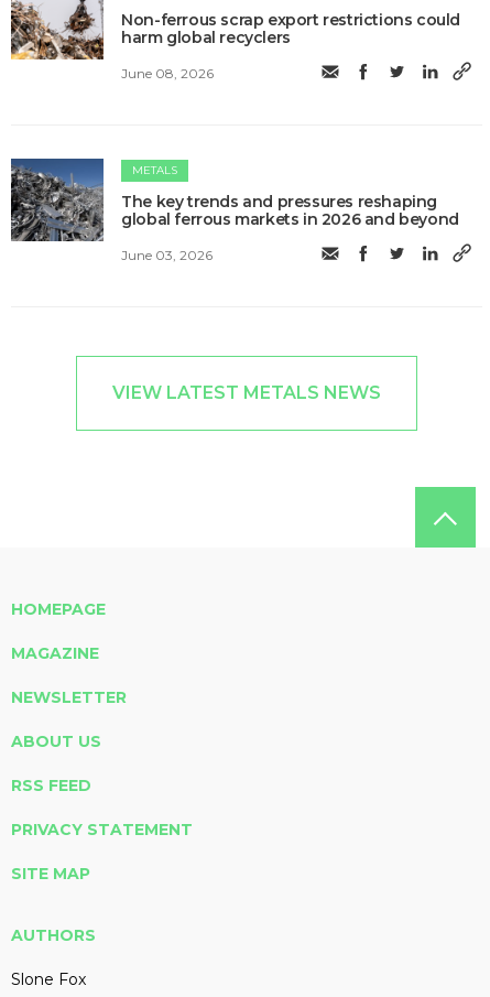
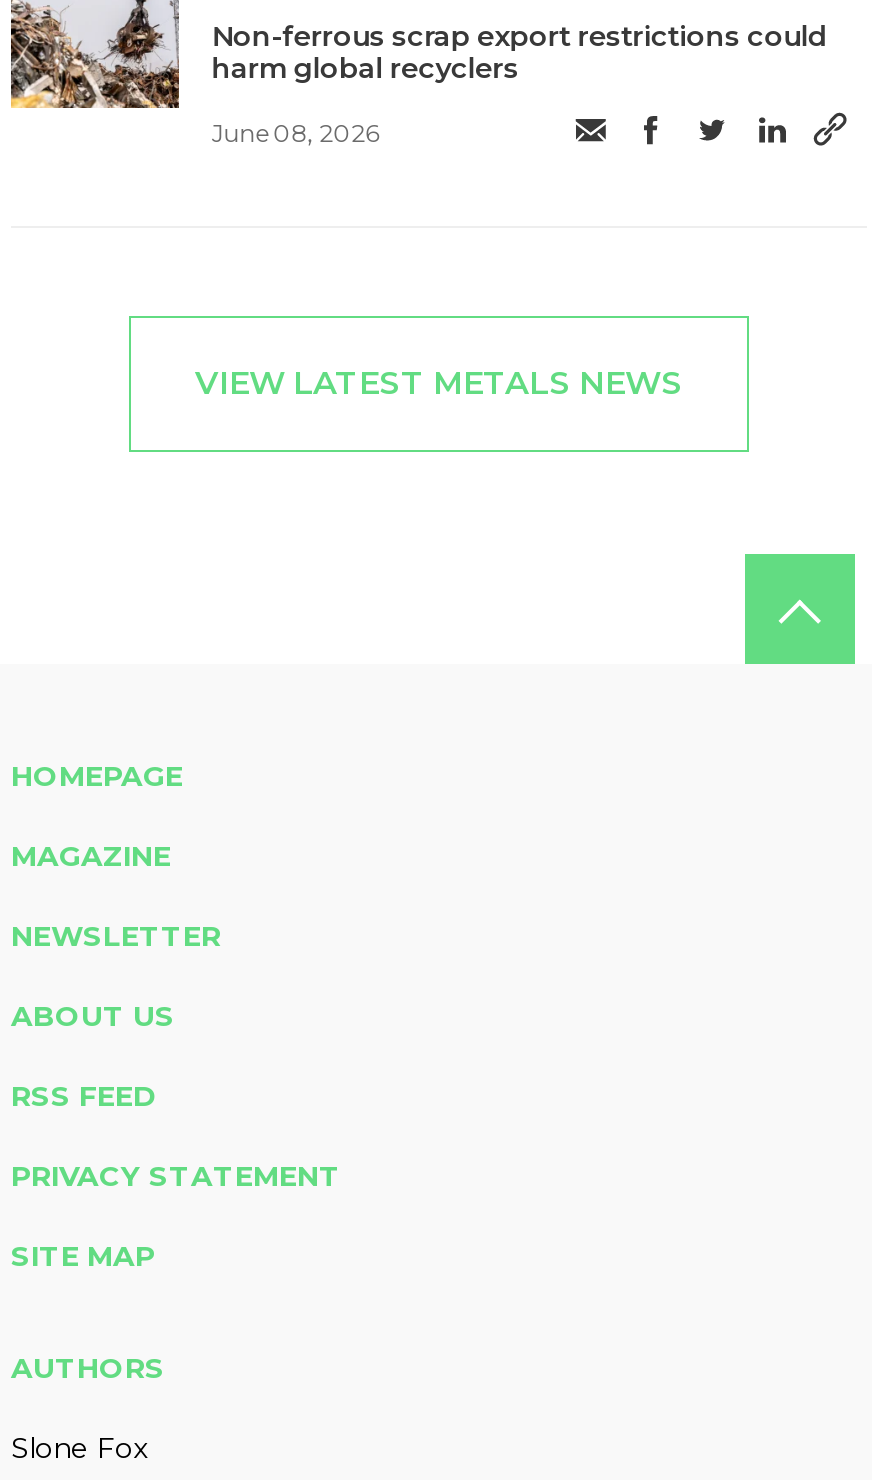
[10,158,459,263] [image] | METALS | The key trends and pressures reshaping | global ferrous markets in 2026 and beyond | June 03, 2026 -> none

